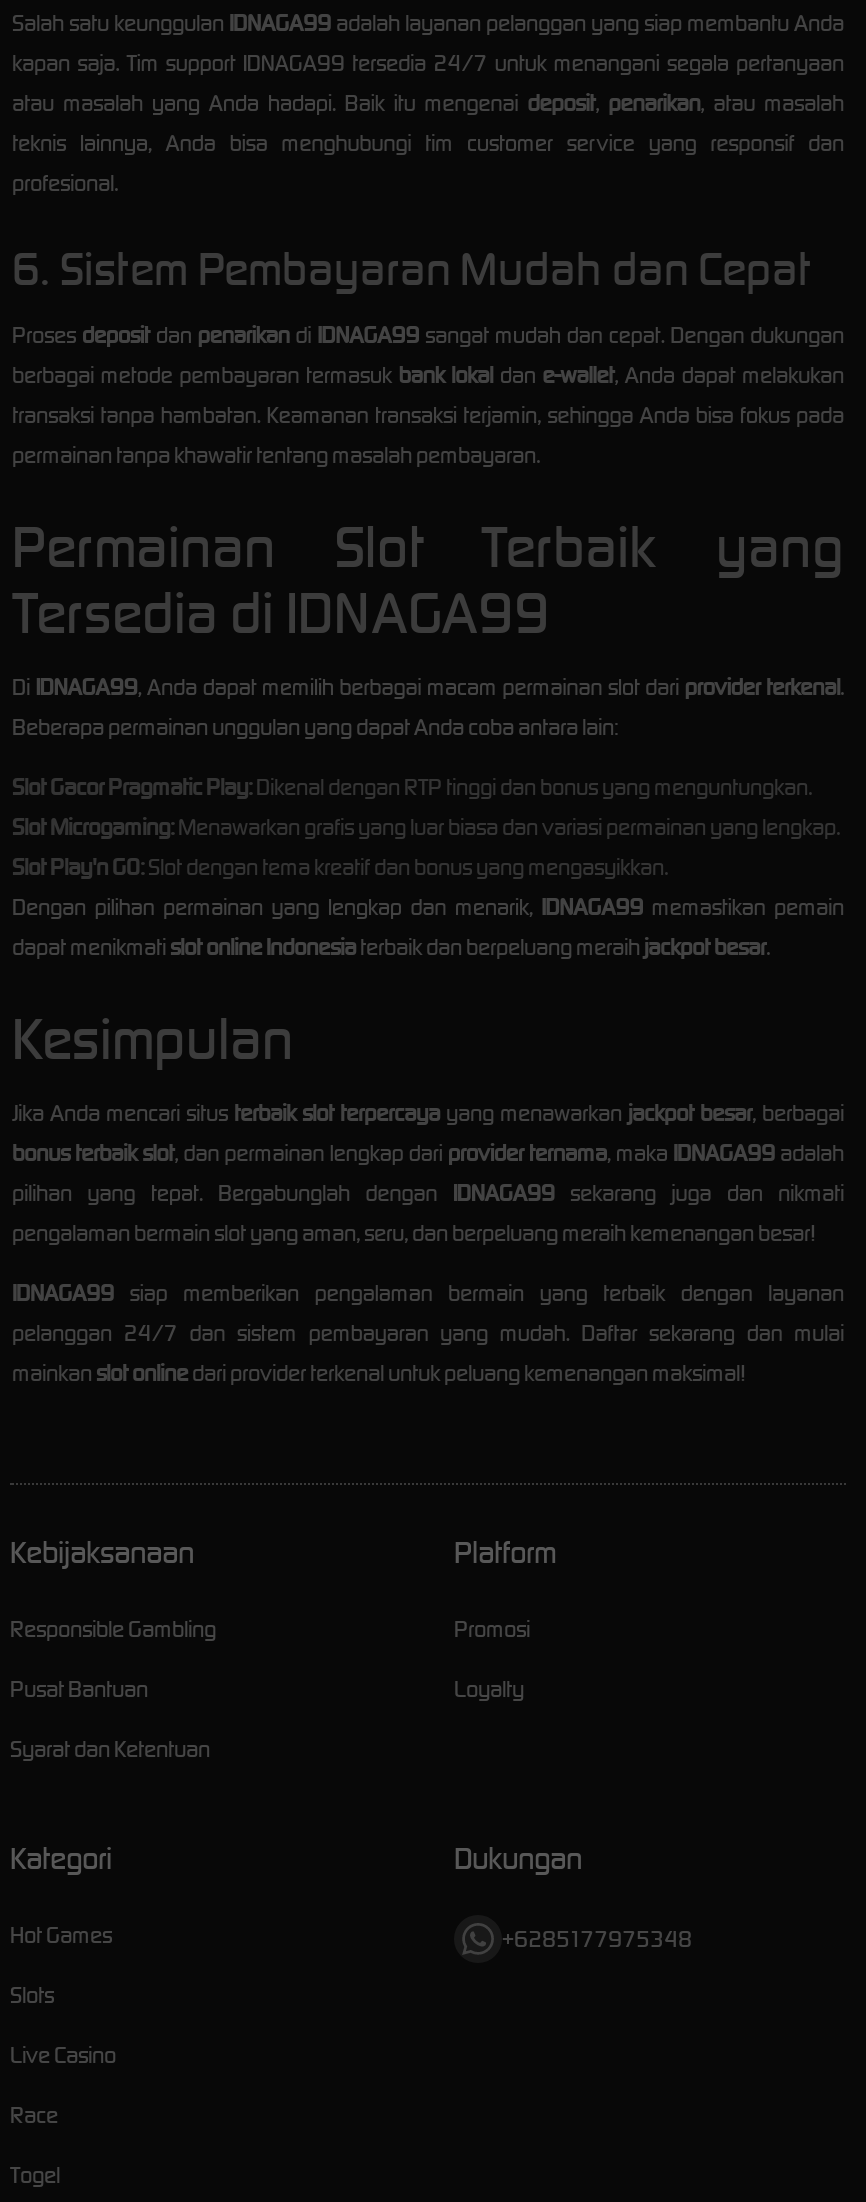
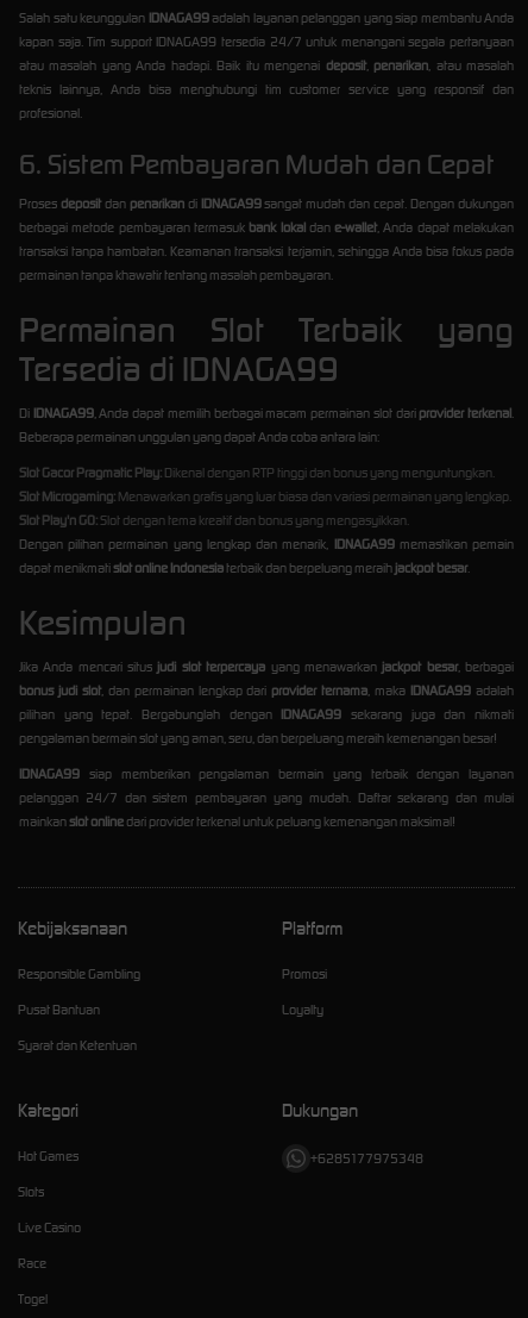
[12,1099,844,1127] Jika Anda mencari situs terbaik slot terpercaya yang menawarkan jackpot besar, berbagai -> [19,658,514,675] Jika Anda mencari situs judi slot terpercaya yang menawarkan jackpot besar, berbagai
[12,1139,844,1167] bonus terbaik slot, dan permainan lengkap dari provider ternama, maka IDNAGA99 adalah -> [19,682,514,698] bonus judi slot, dan permainan lengkap dari provider ternama, maka IDNAGA99 adalah

